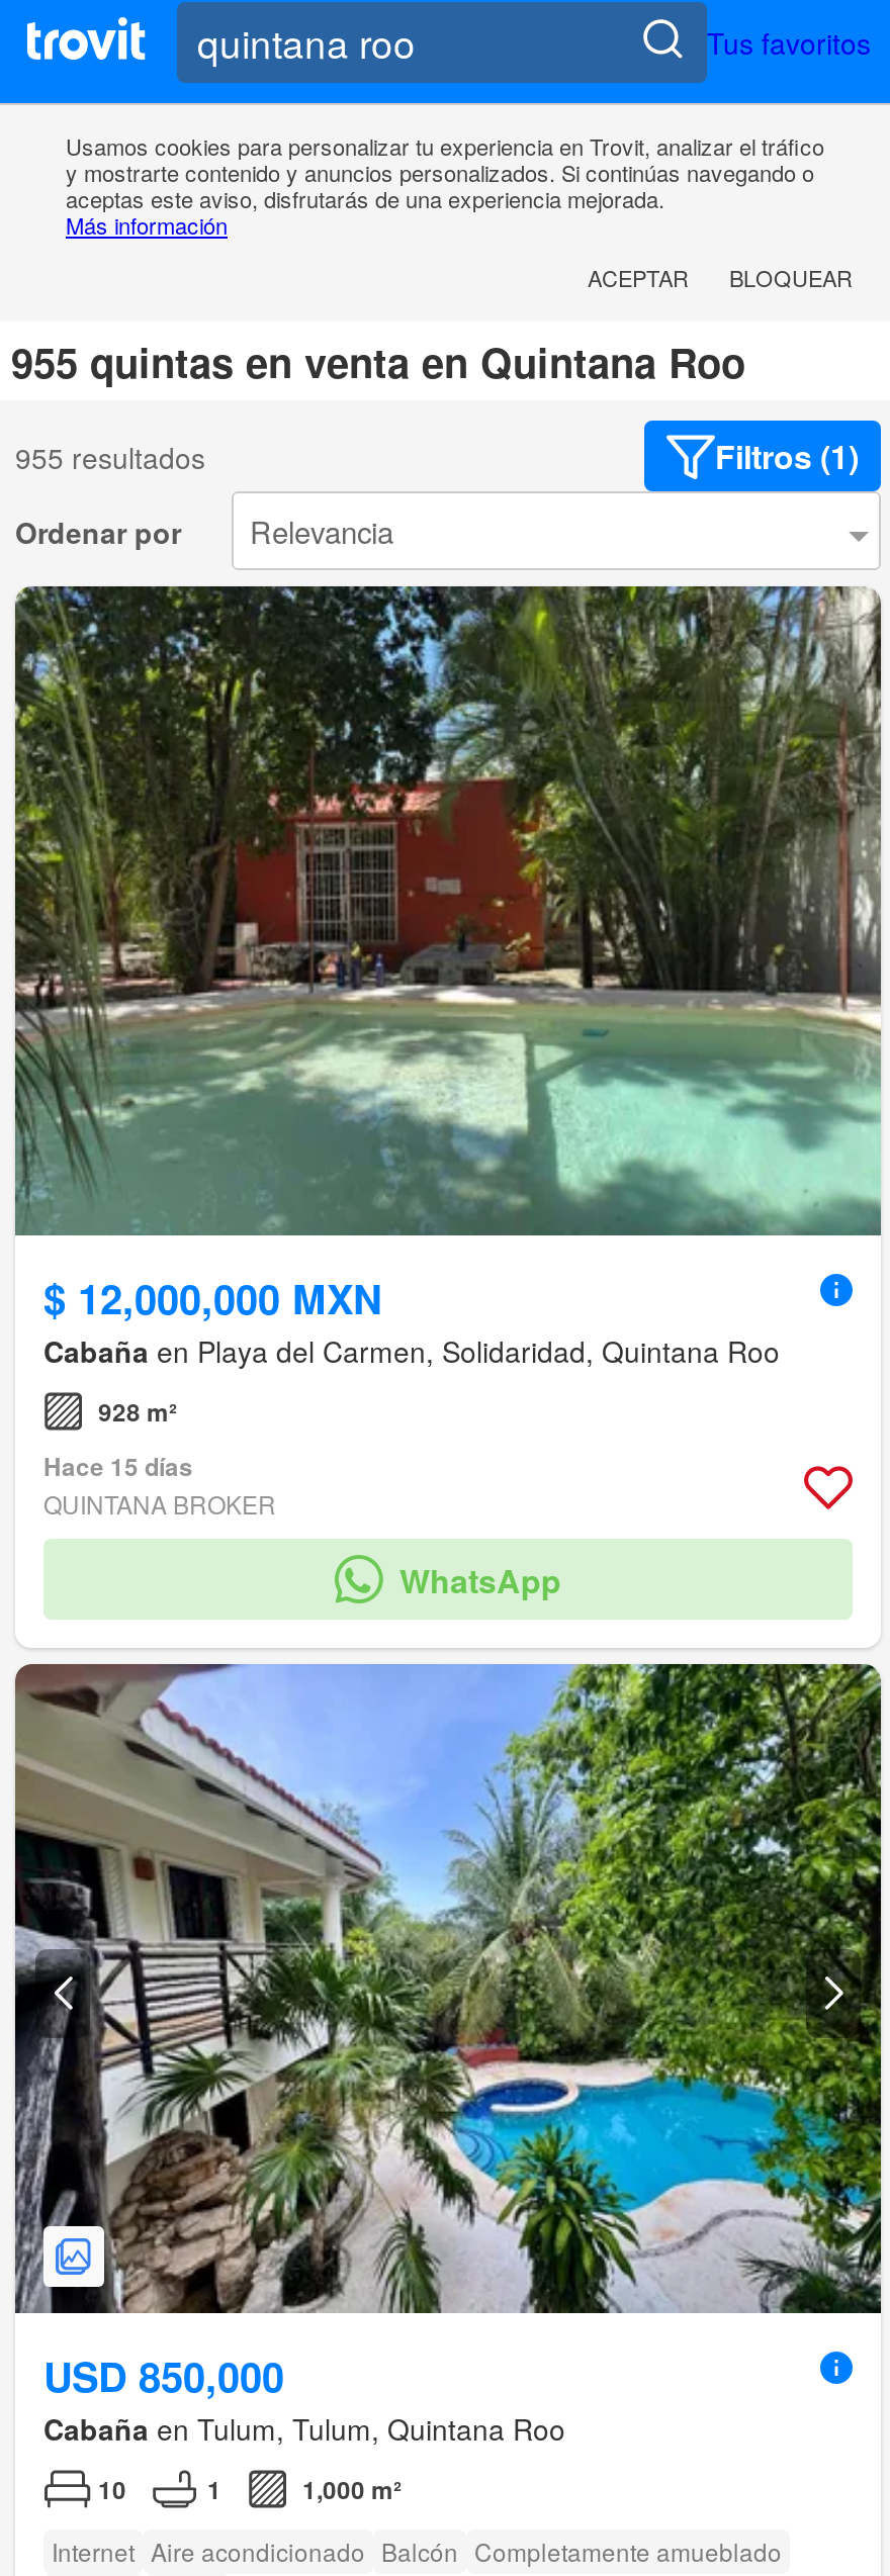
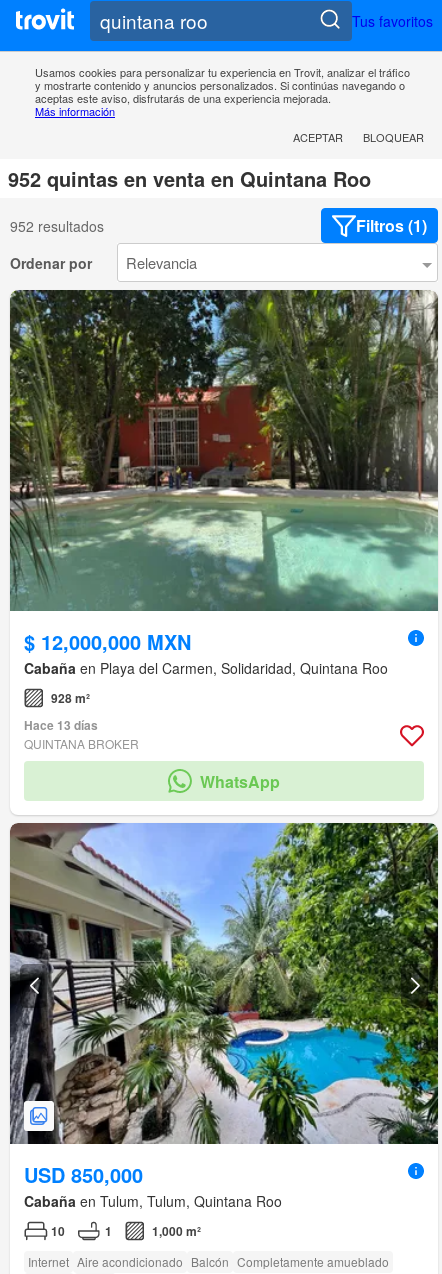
[11,332,745,391] 955 quintas en venta en Quintana Roo -> [8,164,371,193] 952 quintas en venta en Quintana Roo
[15,437,205,477] 955 resultados -> [10,216,104,236] 952 resultados
[43,1449,193,1485] Hace 15 días -> [24,716,98,734] Hace 13 días

